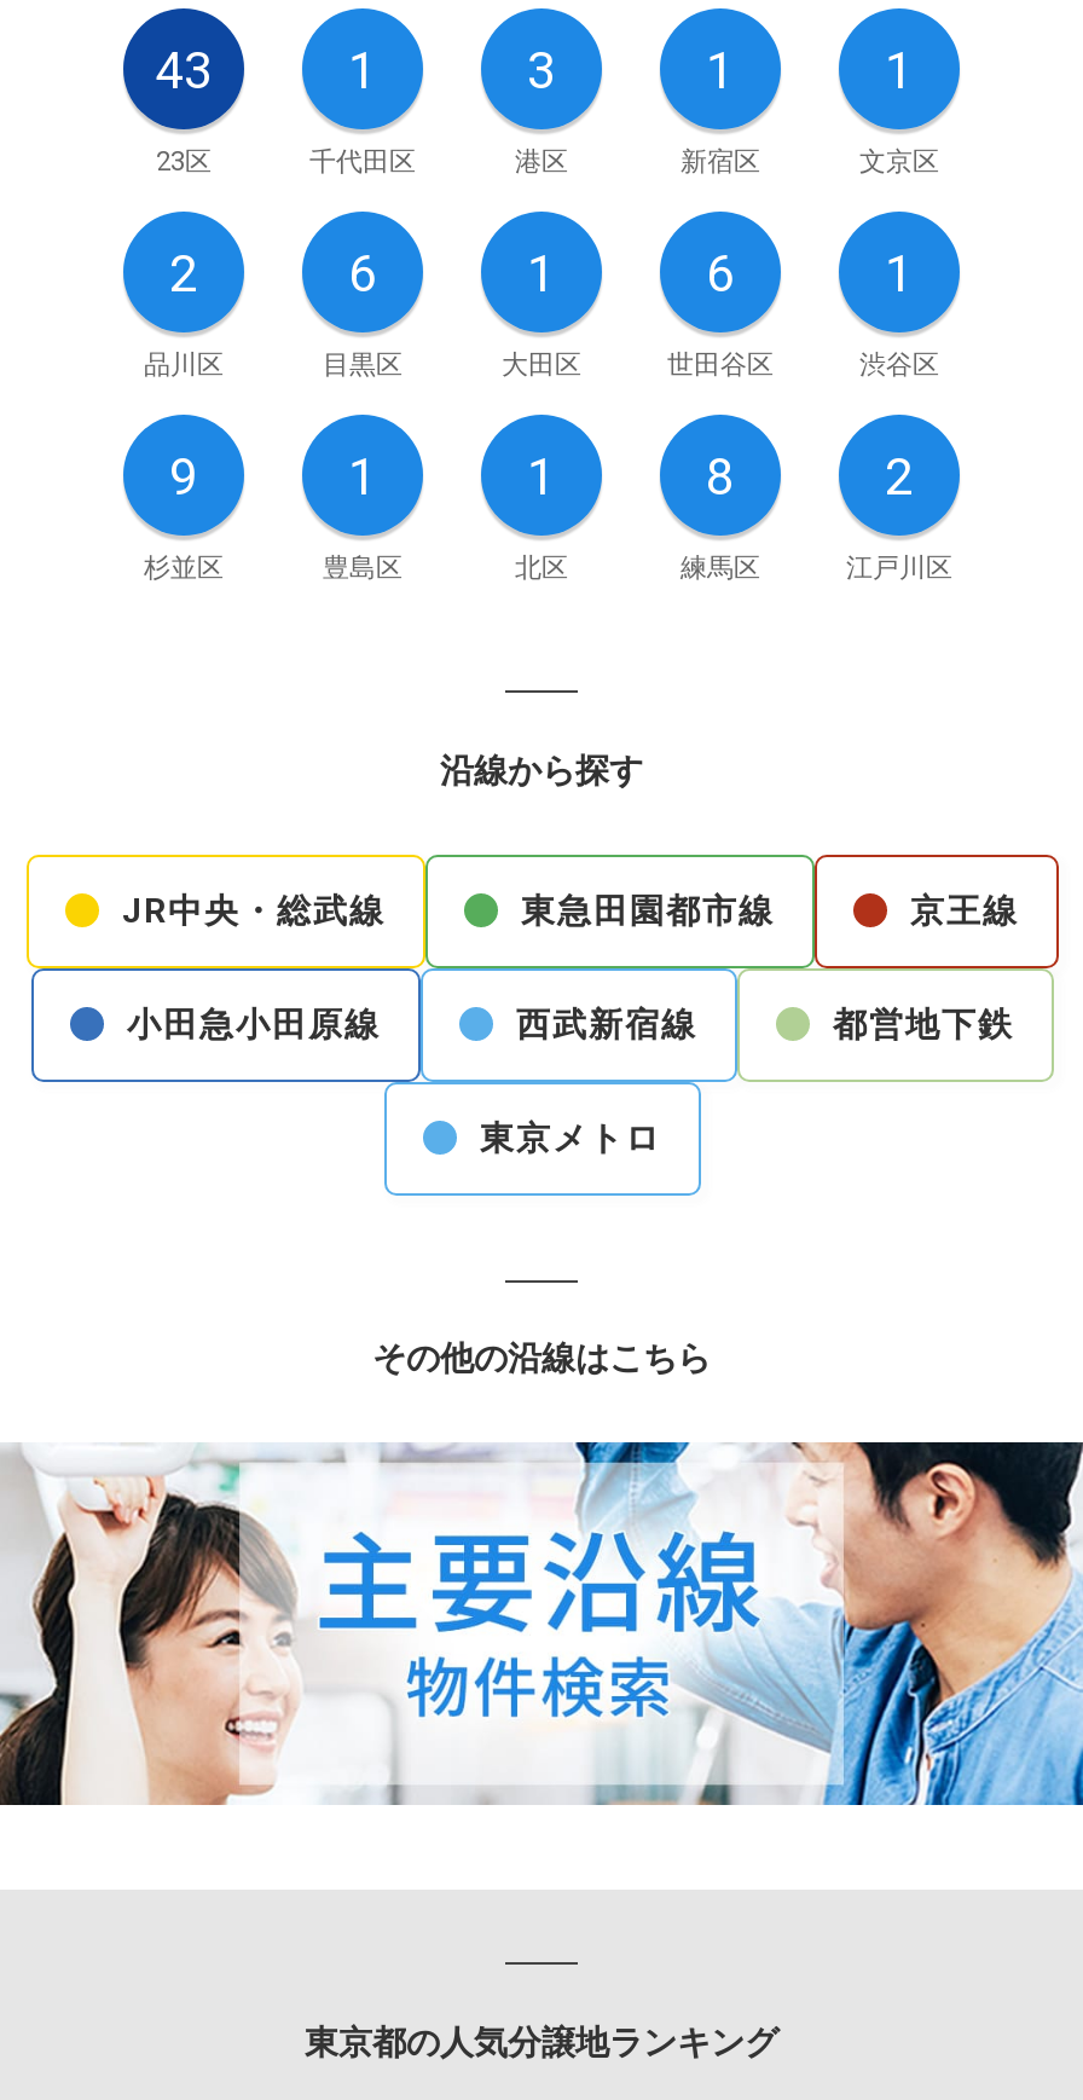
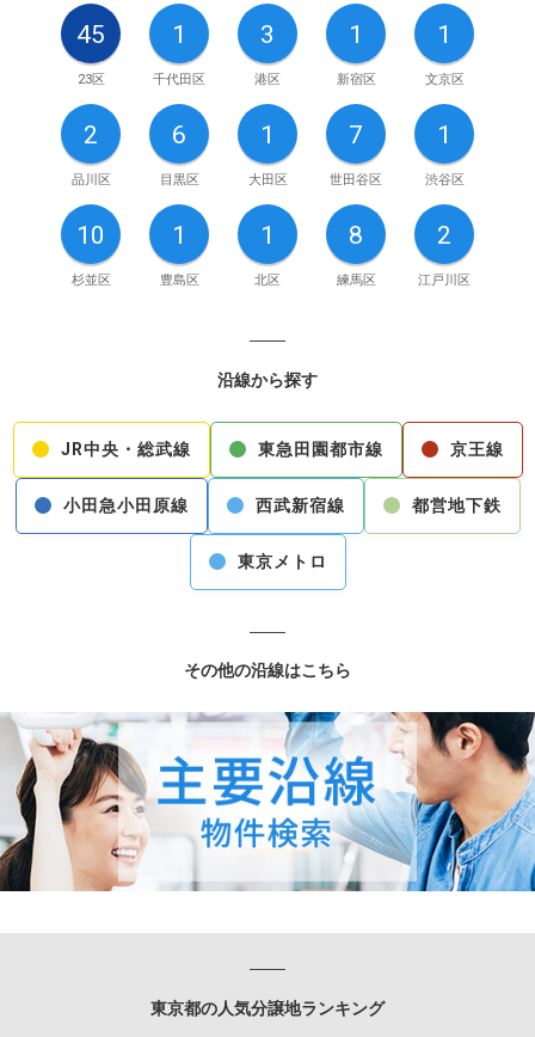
[155,43,213,101] 43 -> [76,21,105,49] 45
[706,246,735,304] 6 -> [349,121,363,150] 7
[169,449,198,507] 9 -> [76,221,105,250] 10

